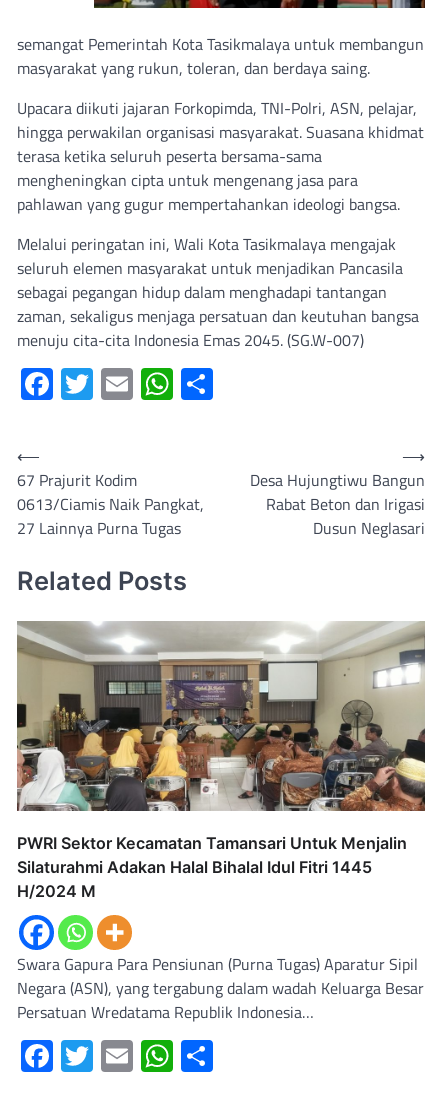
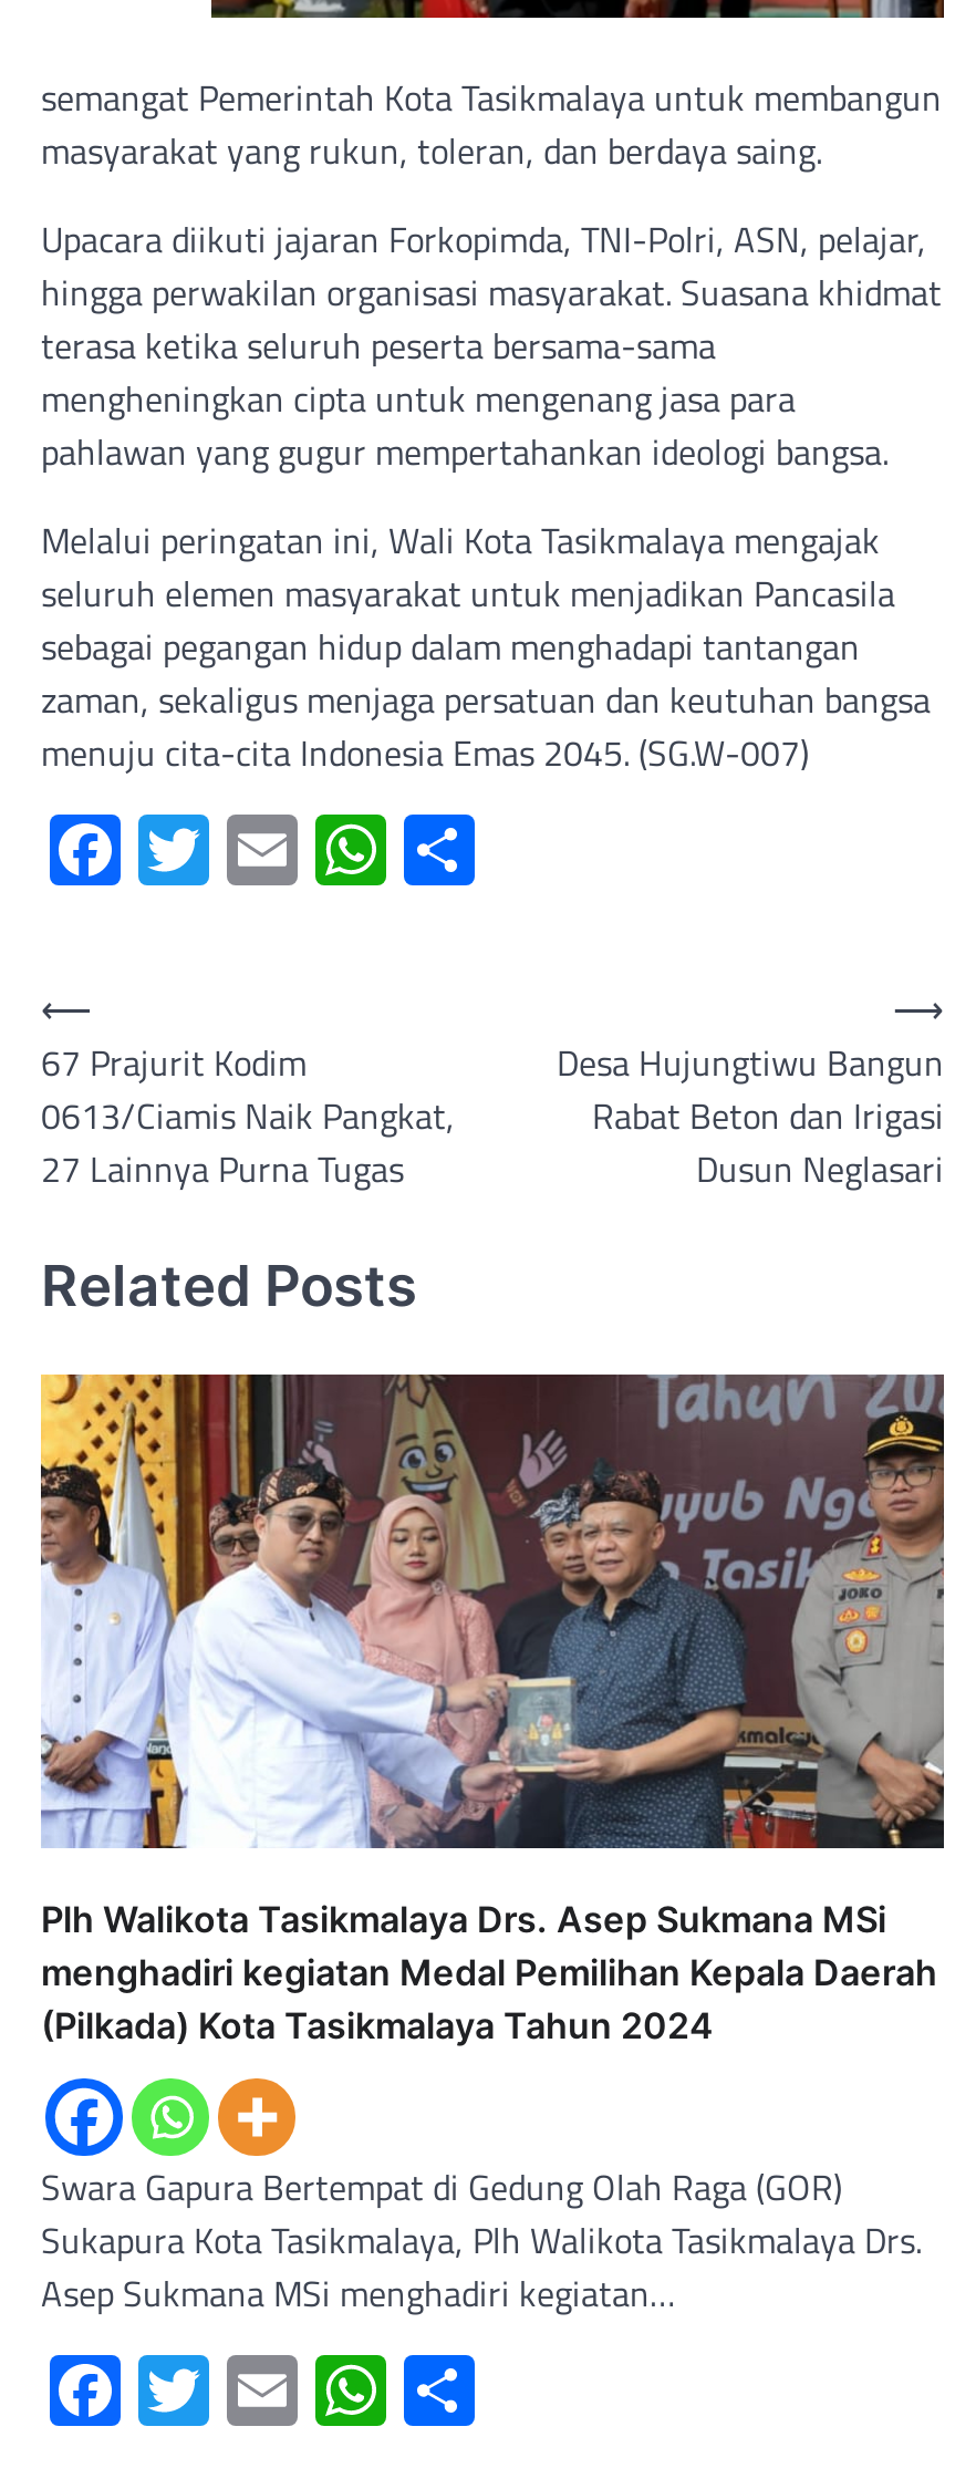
[16,620,425,901] [image] | PWRI Sektor Kecamatan Tamansari Untuk Menjalin | Silaturahmi Adakan Halal Bihalal Idul Fitri 1445 | H/2024 M -> [39,1372,944,2048] [image] | Plh Walikota Tasikmalaya Drs. Asep Sukmana MSi | menghadiri kegiatan Medal Pemilihan Kepala Daerah | (Pilkada) Kota Tasikmalaya Tahun 2024
[17,952,424,1024] Swara Gapura Para Pensiunan (Purna Tugas) Aparatur Sipil | Negara (ASN), yang tergabung dalam wadah Keluarga Besar | Persatuan Wredatama Republik Indonesia… -> [41,2161,922,2320] Swara Gapura Bertempat di Gedung Olah Raga (GOR) | Sukapura Kota Tasikmalaya, Plh Walikota Tasikmalaya Drs. | Asep Sukmana MSi menghadiri kegiatan…

